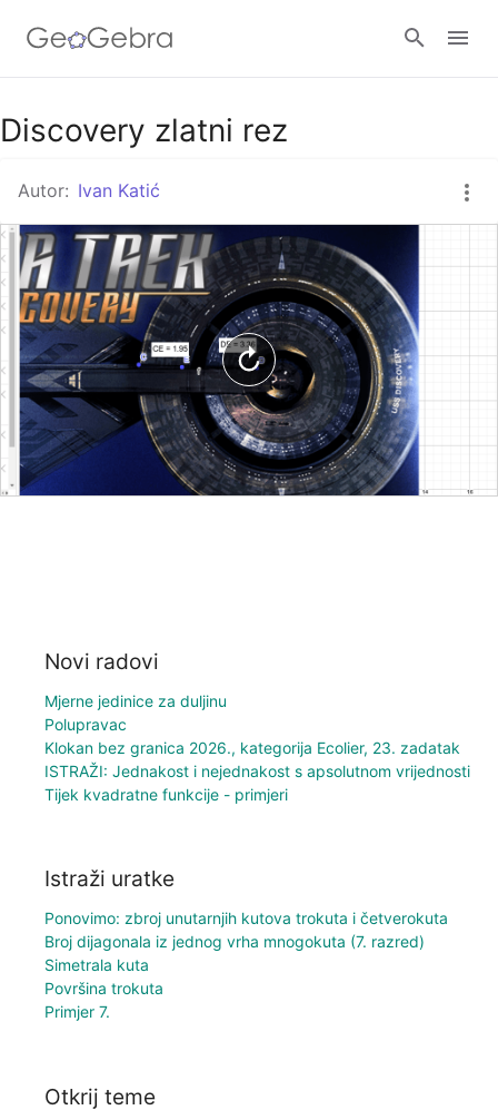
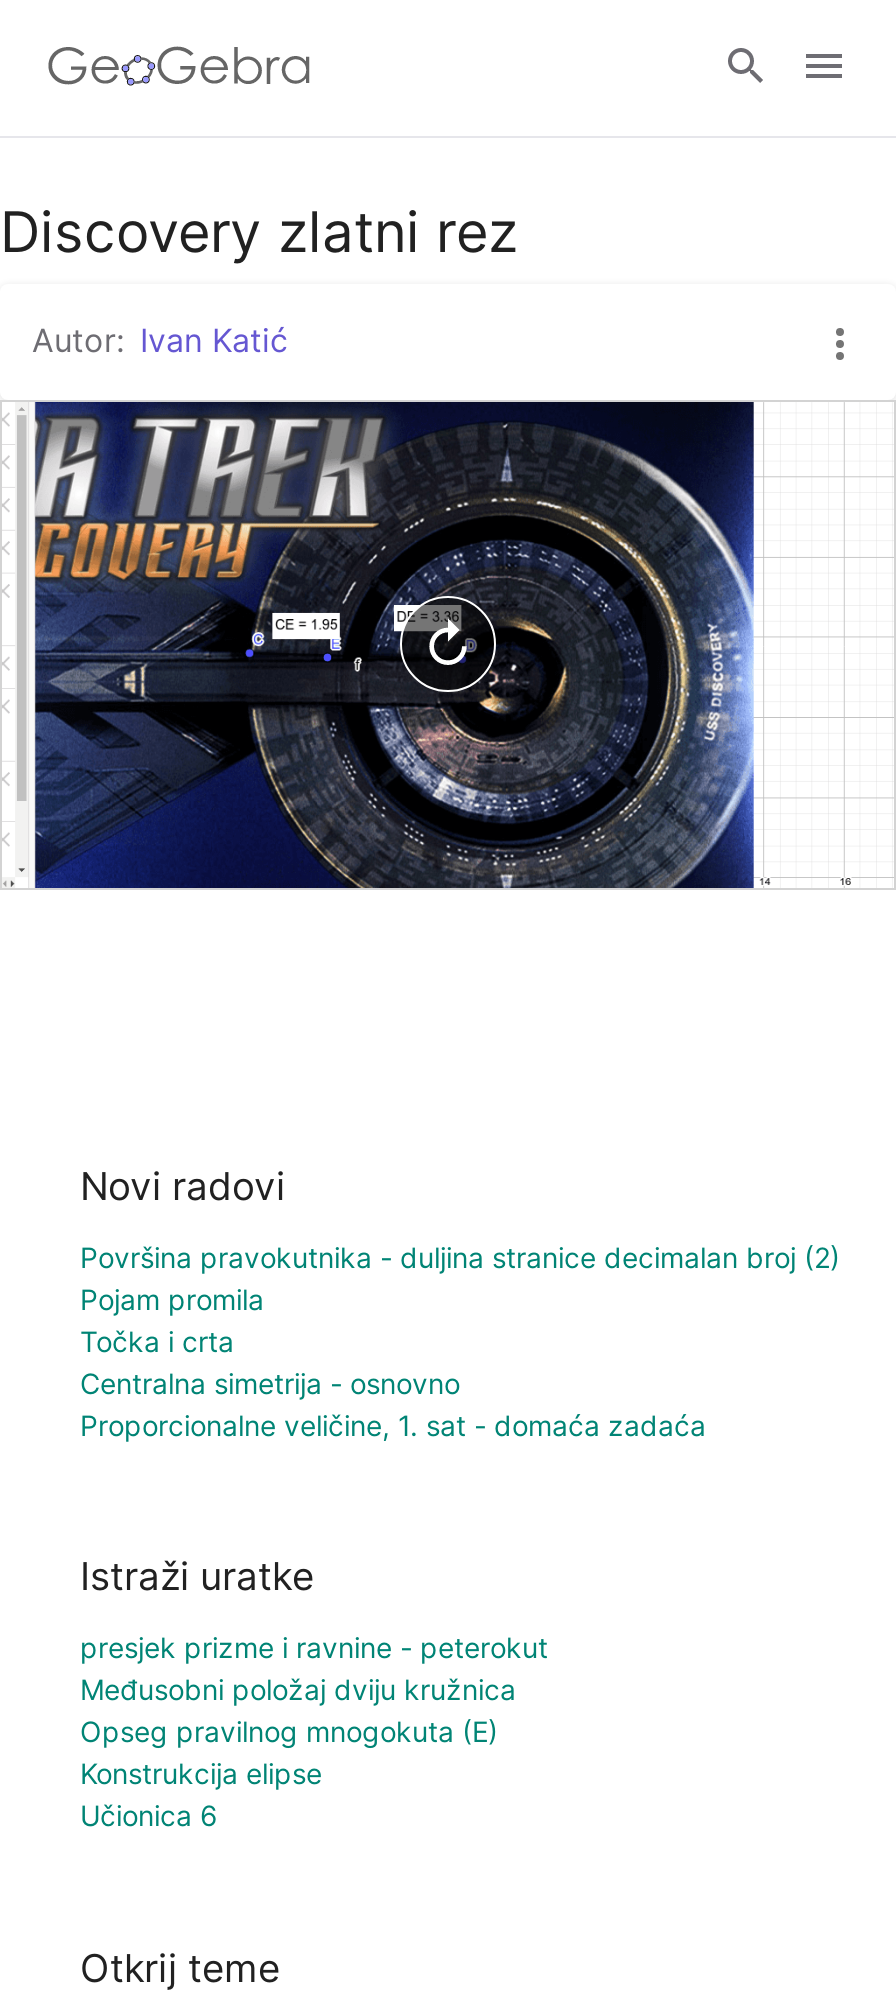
[44,691,470,804] Mjerne jedinice za duljinu | Polupravac | Klokan bez granica 2026., kategorija Ecolier, 23. zadatak | ISTRAŽI: Jednakost i nejednakost s apsolutnom vrijednosti | Tijek kvadratne funkcije - primjeri -> [80,1240,840,1442] Površina pravokutnika - duljina stranice decimalan broj (2) | Pojam promila | Točka i crta | Centralna simetrija - osnovno | Proporcionalne veličine, 1. sat - domaća zadaća
[44,909,448,1021] Ponovimo: zbroj unutarnjih kutova trokuta i četverokuta | Broj dijagonala iz jednog vrha mnogokuta (7. razred) | Simetrala kuta | Površina trokuta | Primjer 7. -> [80,1631,548,1833] presjek prizme i ravnine - peterokut | Međusobni položaj dviju kružnica | Opseg pravilnog mnogokuta (E) | Konstrukcija elipse | Učionica 6

